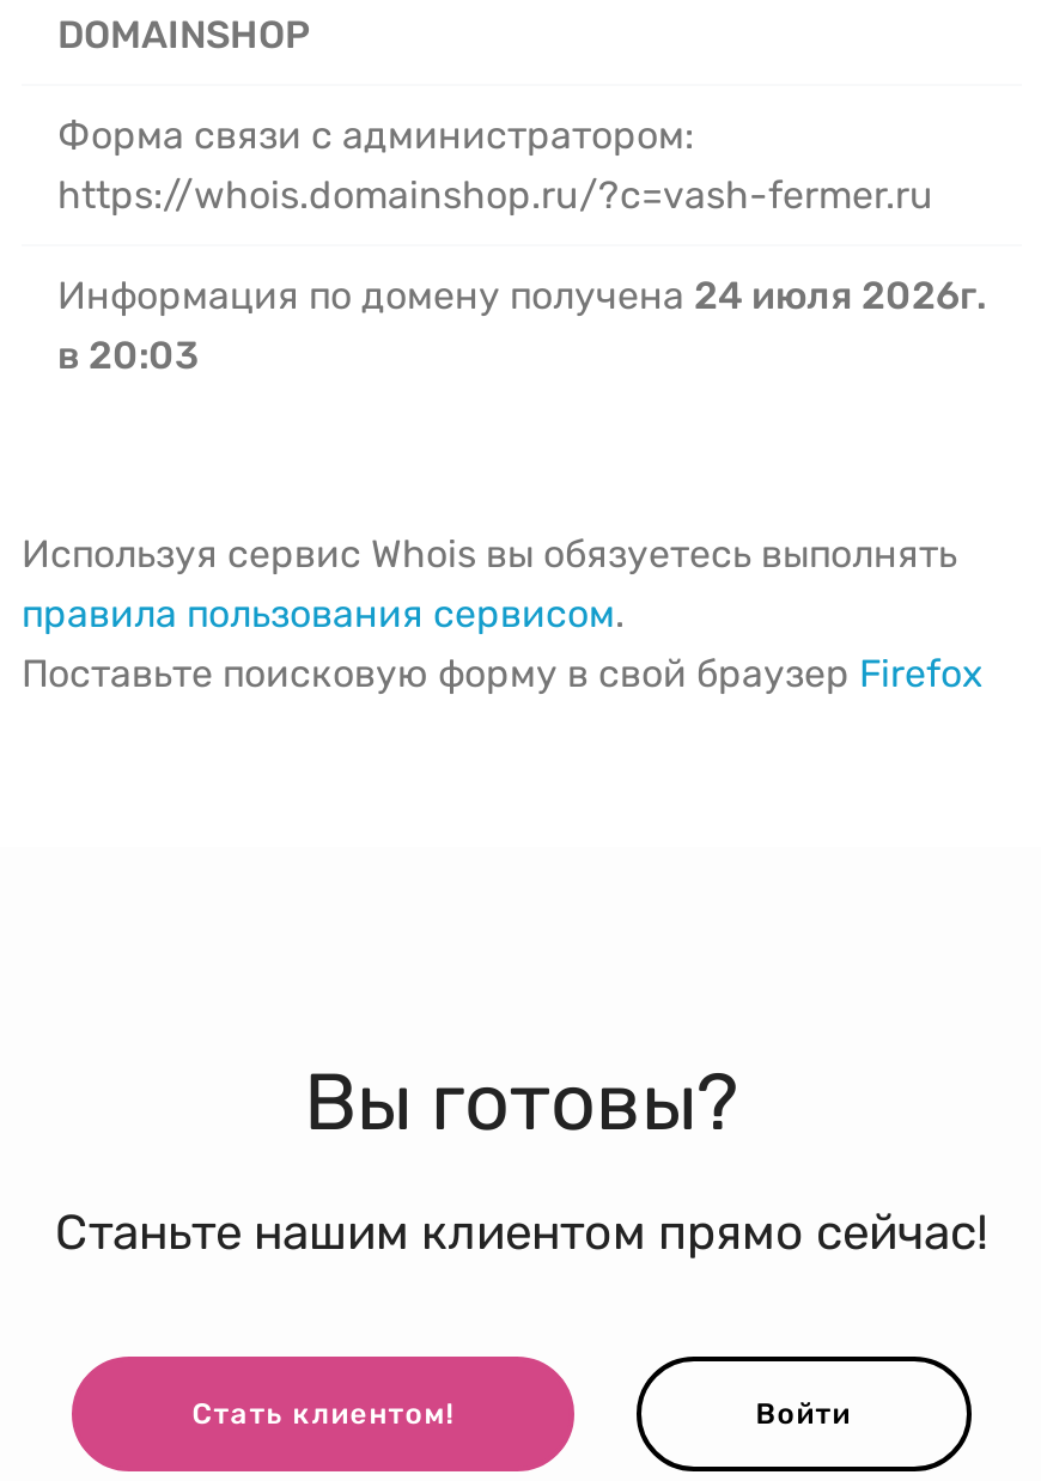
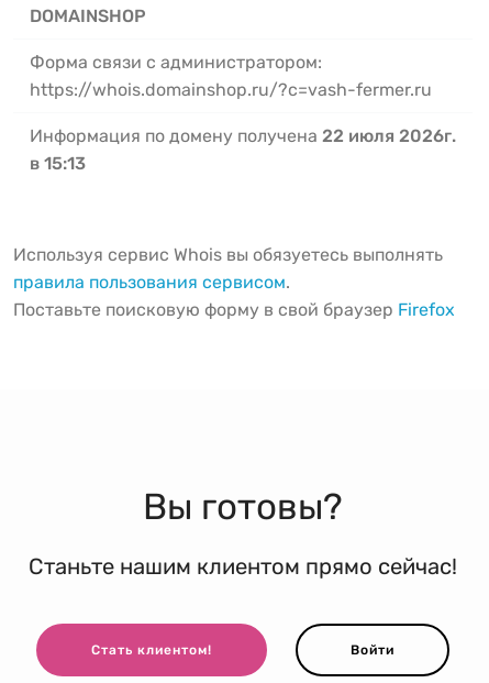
[57,272,986,318] Информация по домену получена 24 июля 2026г. -> [30,125,456,146] Информация по домену получена 22 июля 2026г.
[57,332,199,378] в 20:03 -> [30,153,86,174] в 15:13

